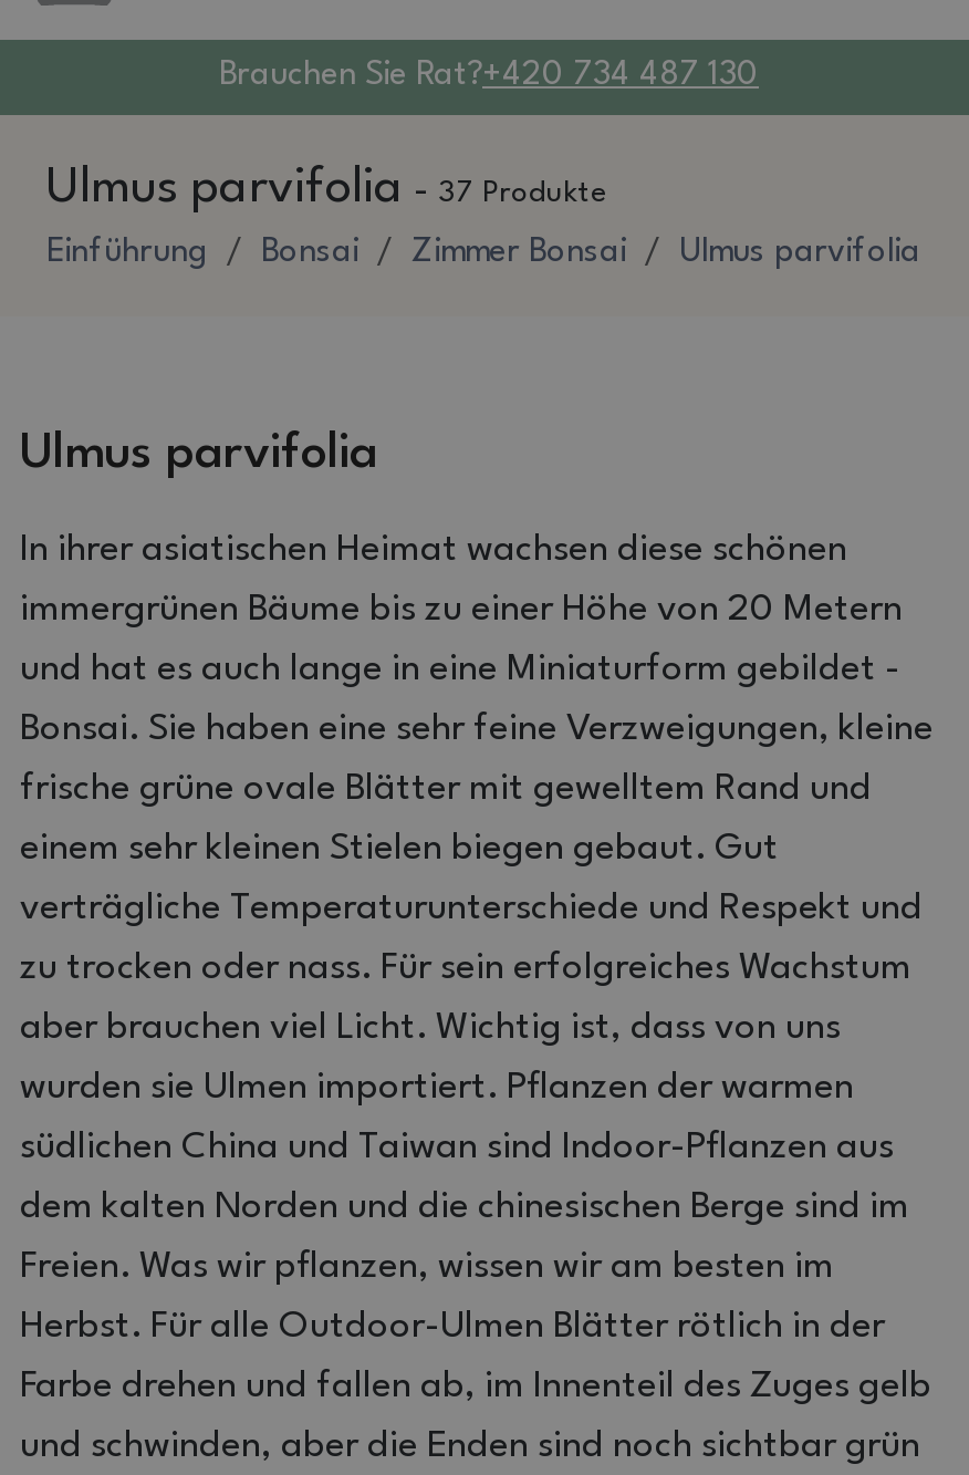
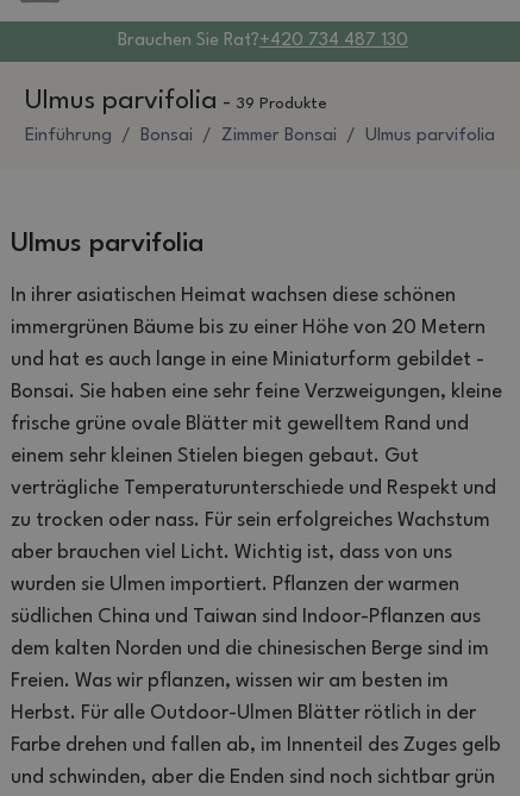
[46,164,608,213] Ulmus parvifolia - 37 Produkte -> [25,88,327,115] Ulmus parvifolia - 39 Produkte

